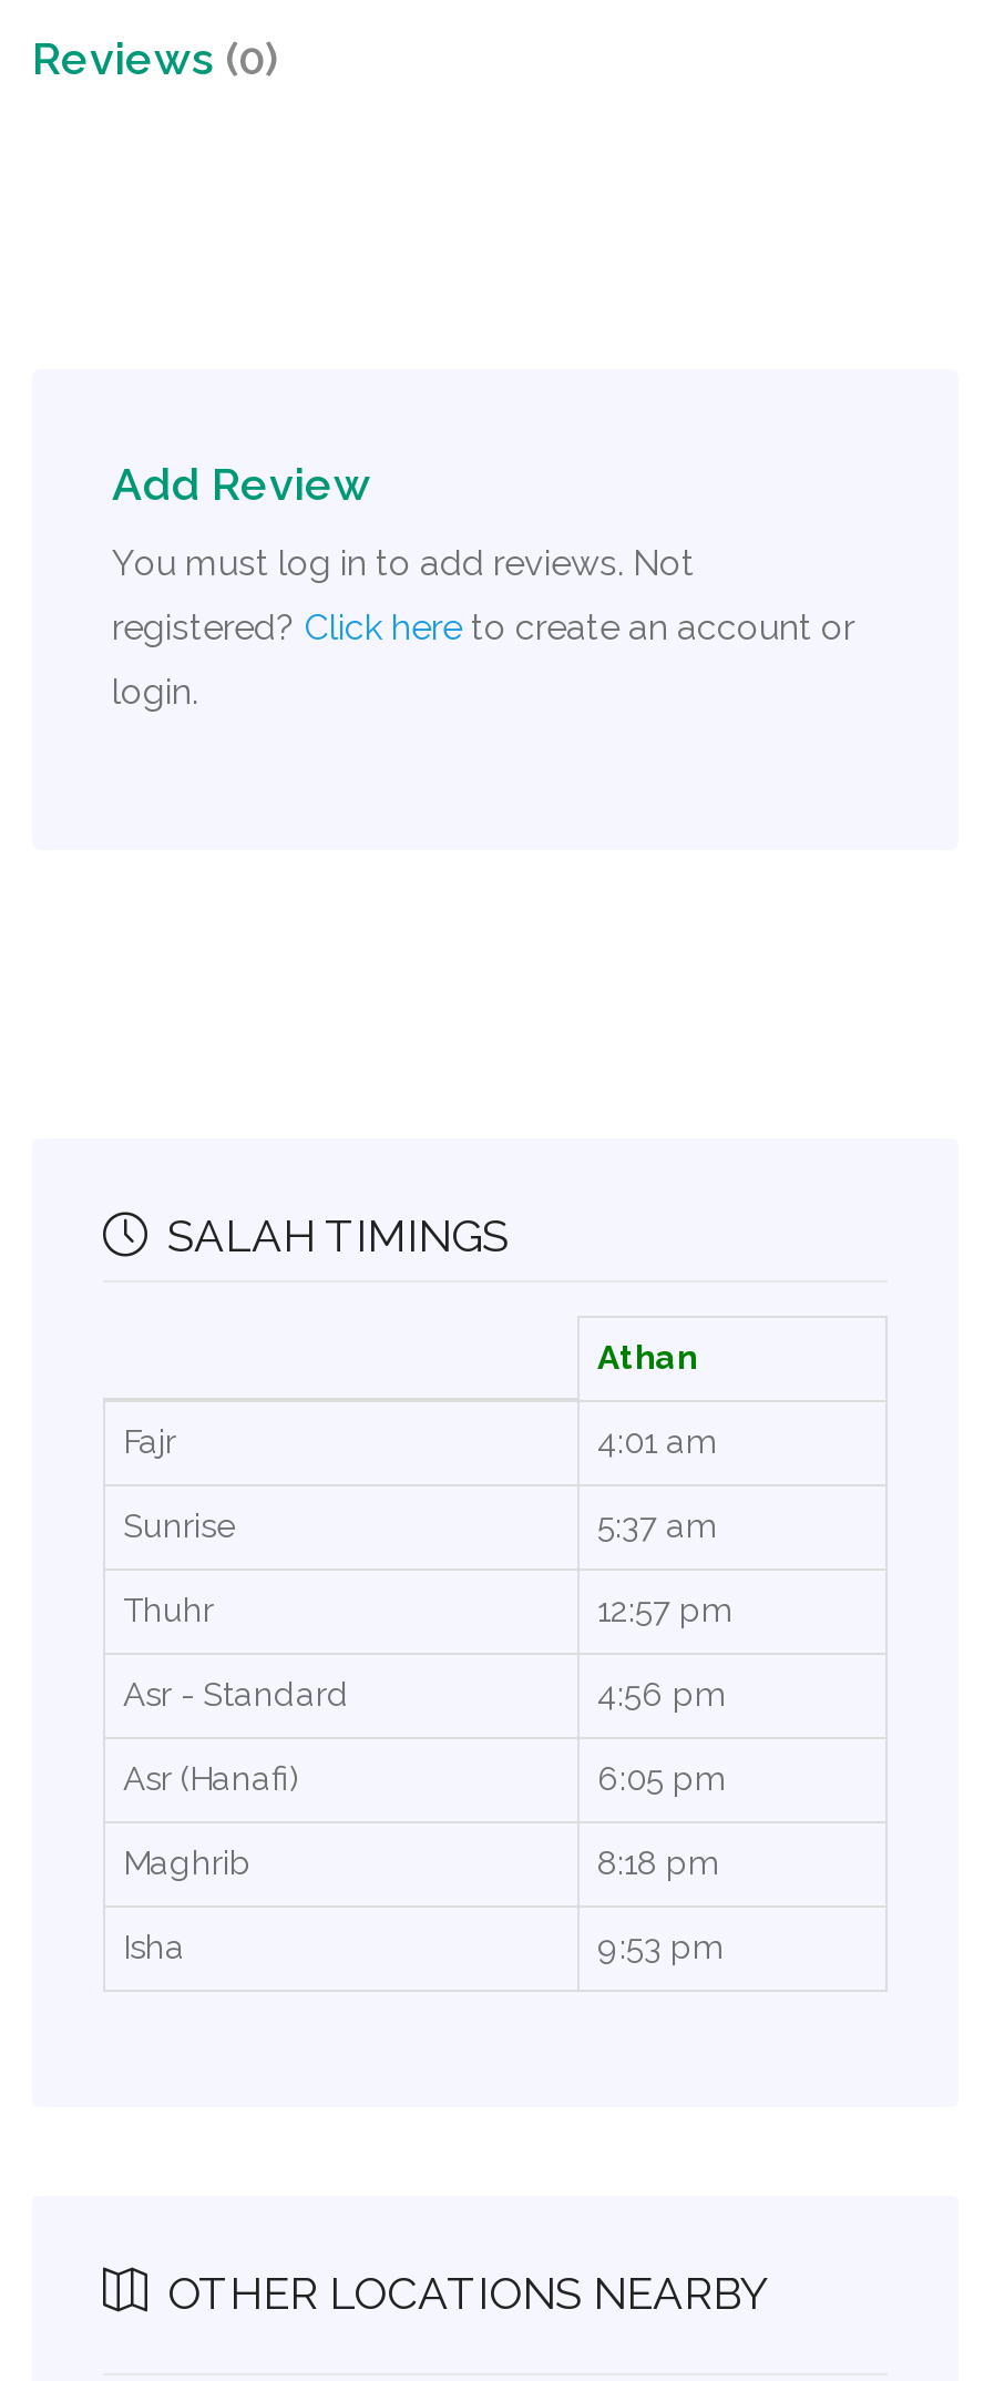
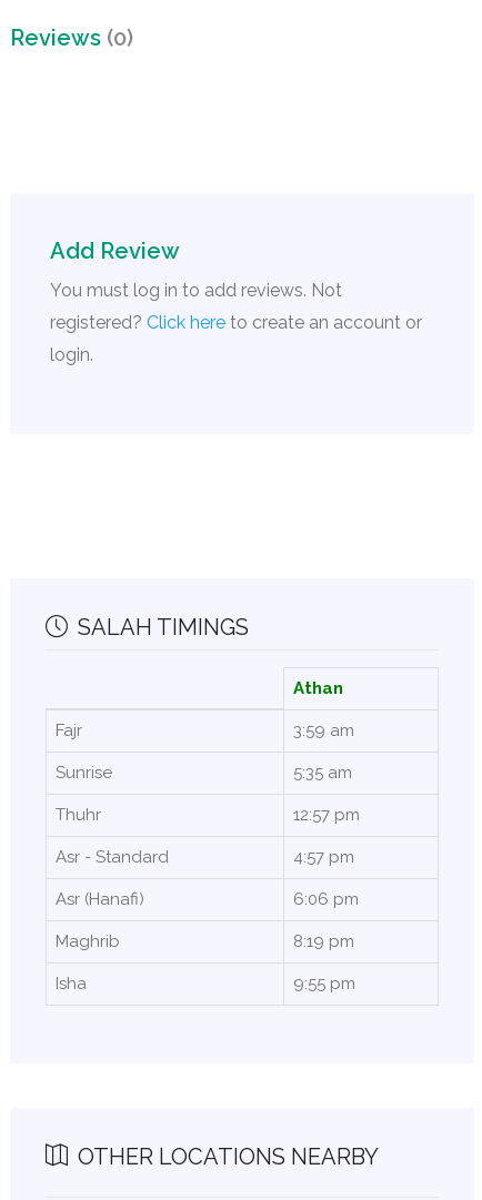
[597,1422,715,1462] 4:01 am -> [293,720,354,740] 3:59 am
[597,1506,715,1546] 5:37 am -> [293,762,352,782] 5:35 am
[597,1674,724,1714] 4:56 pm -> [293,847,354,867] 4:57 pm
[597,1759,724,1799] 6:05 pm -> [293,889,359,909] 6:06 pm
[597,1843,717,1883] 8:18 pm -> [293,931,354,951] 8:19 pm
[597,1927,721,1967] 9:53 pm -> [293,973,355,993] 9:55 pm

